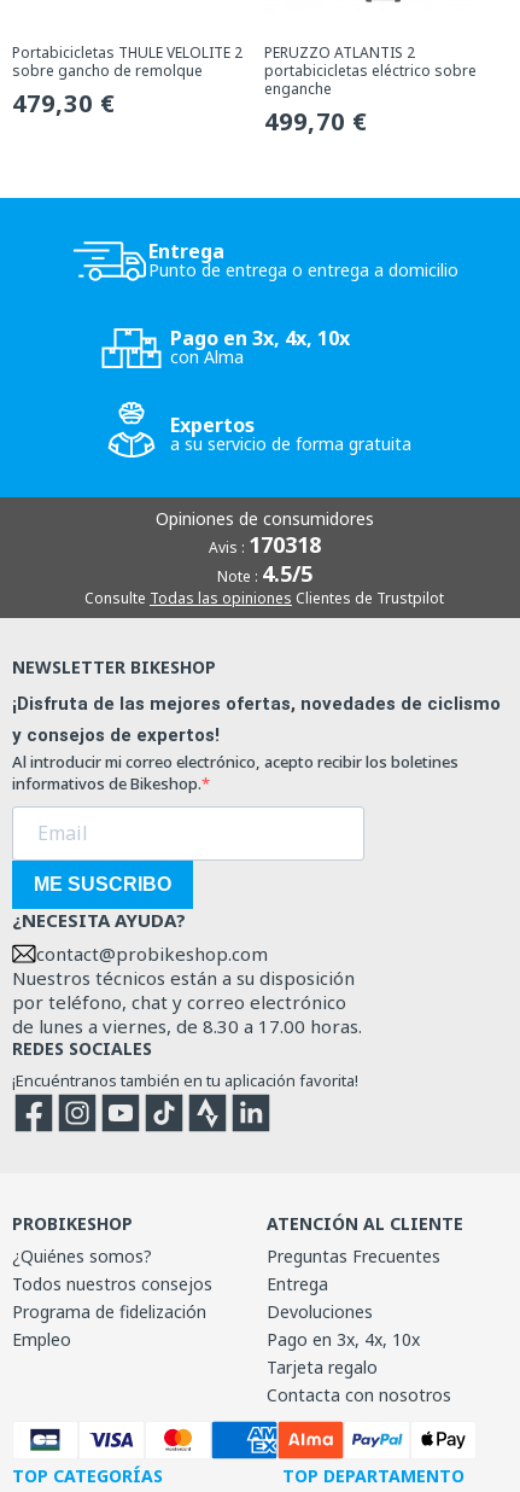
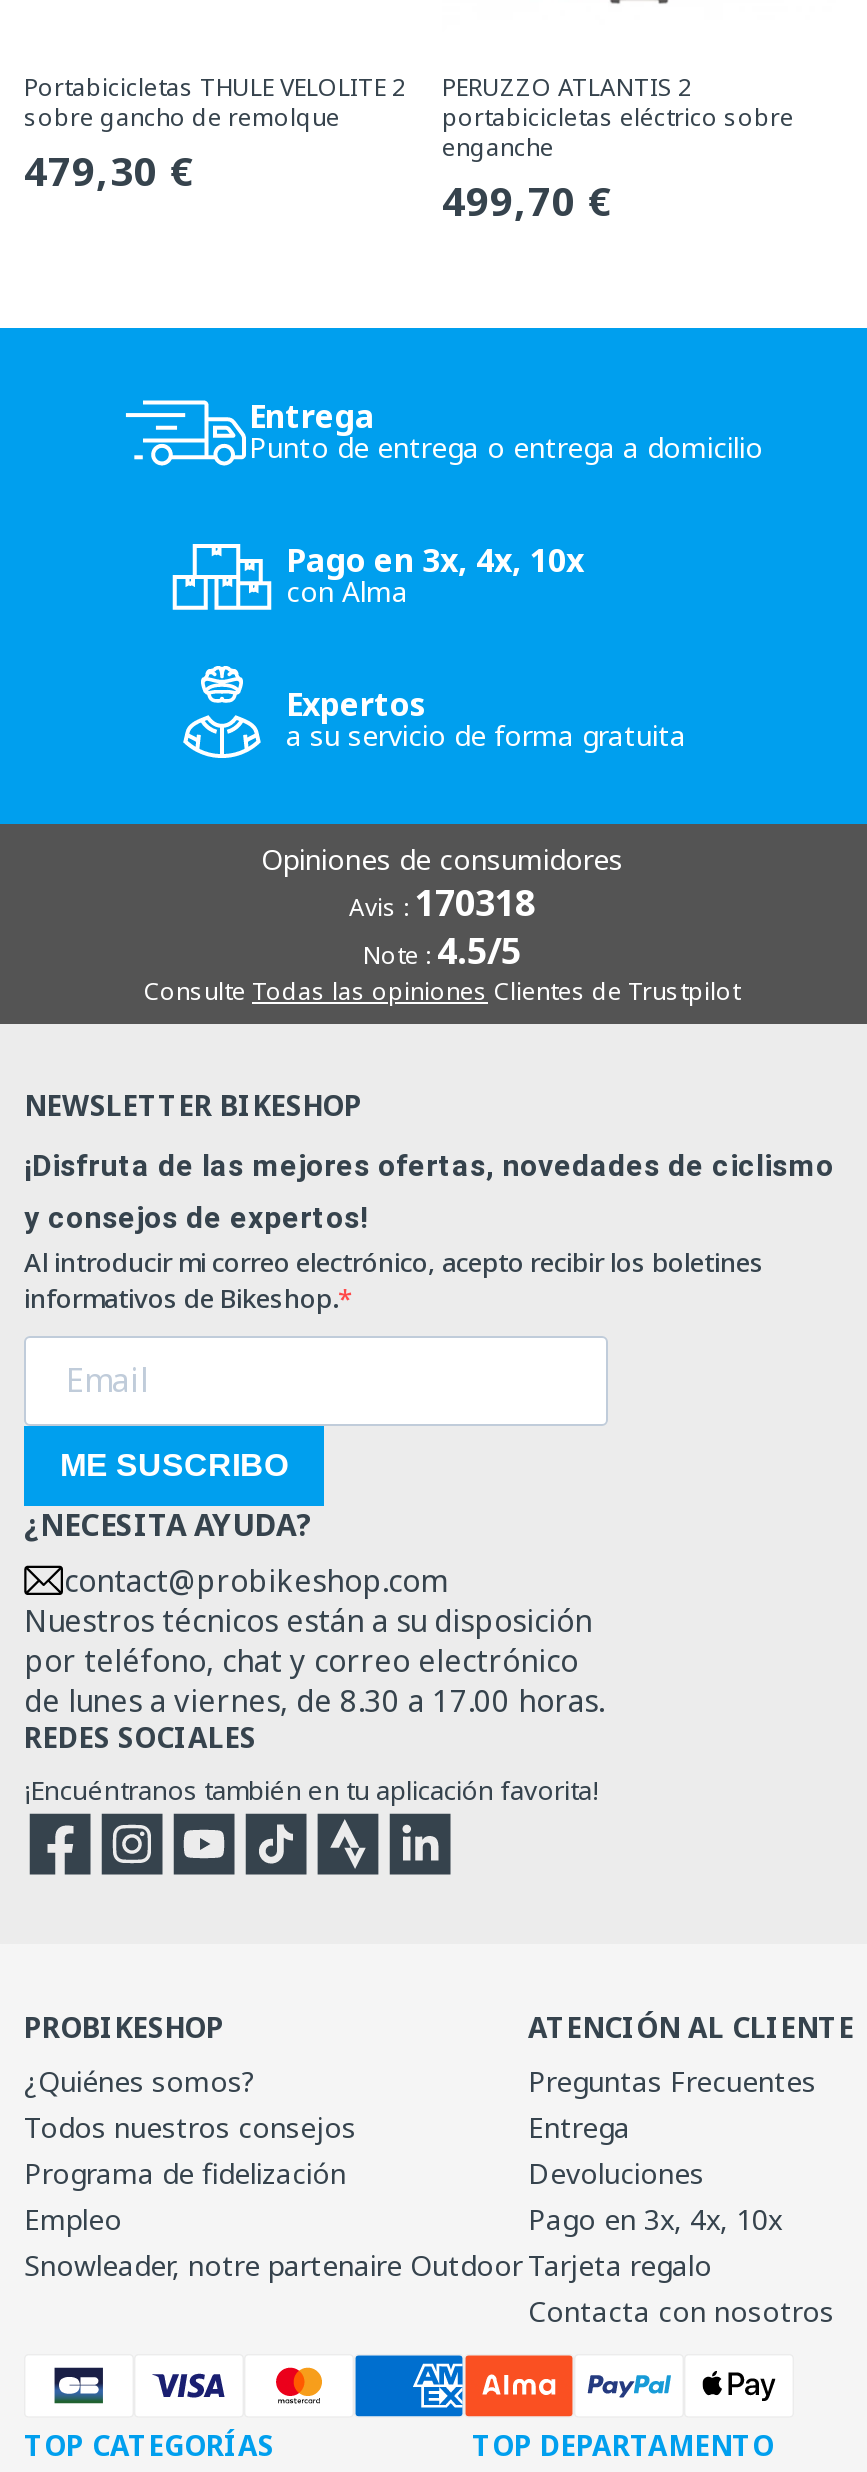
none -> [24,2246,522,2284] Snowleader, notre partenaire Outdoor

